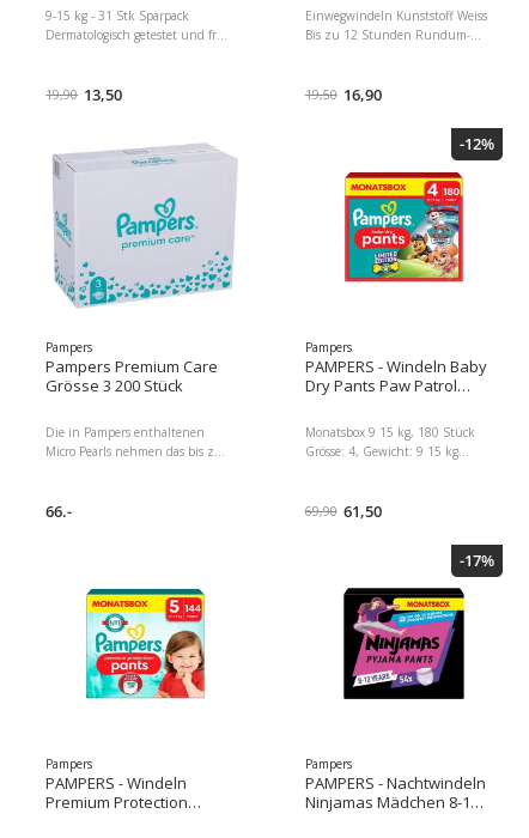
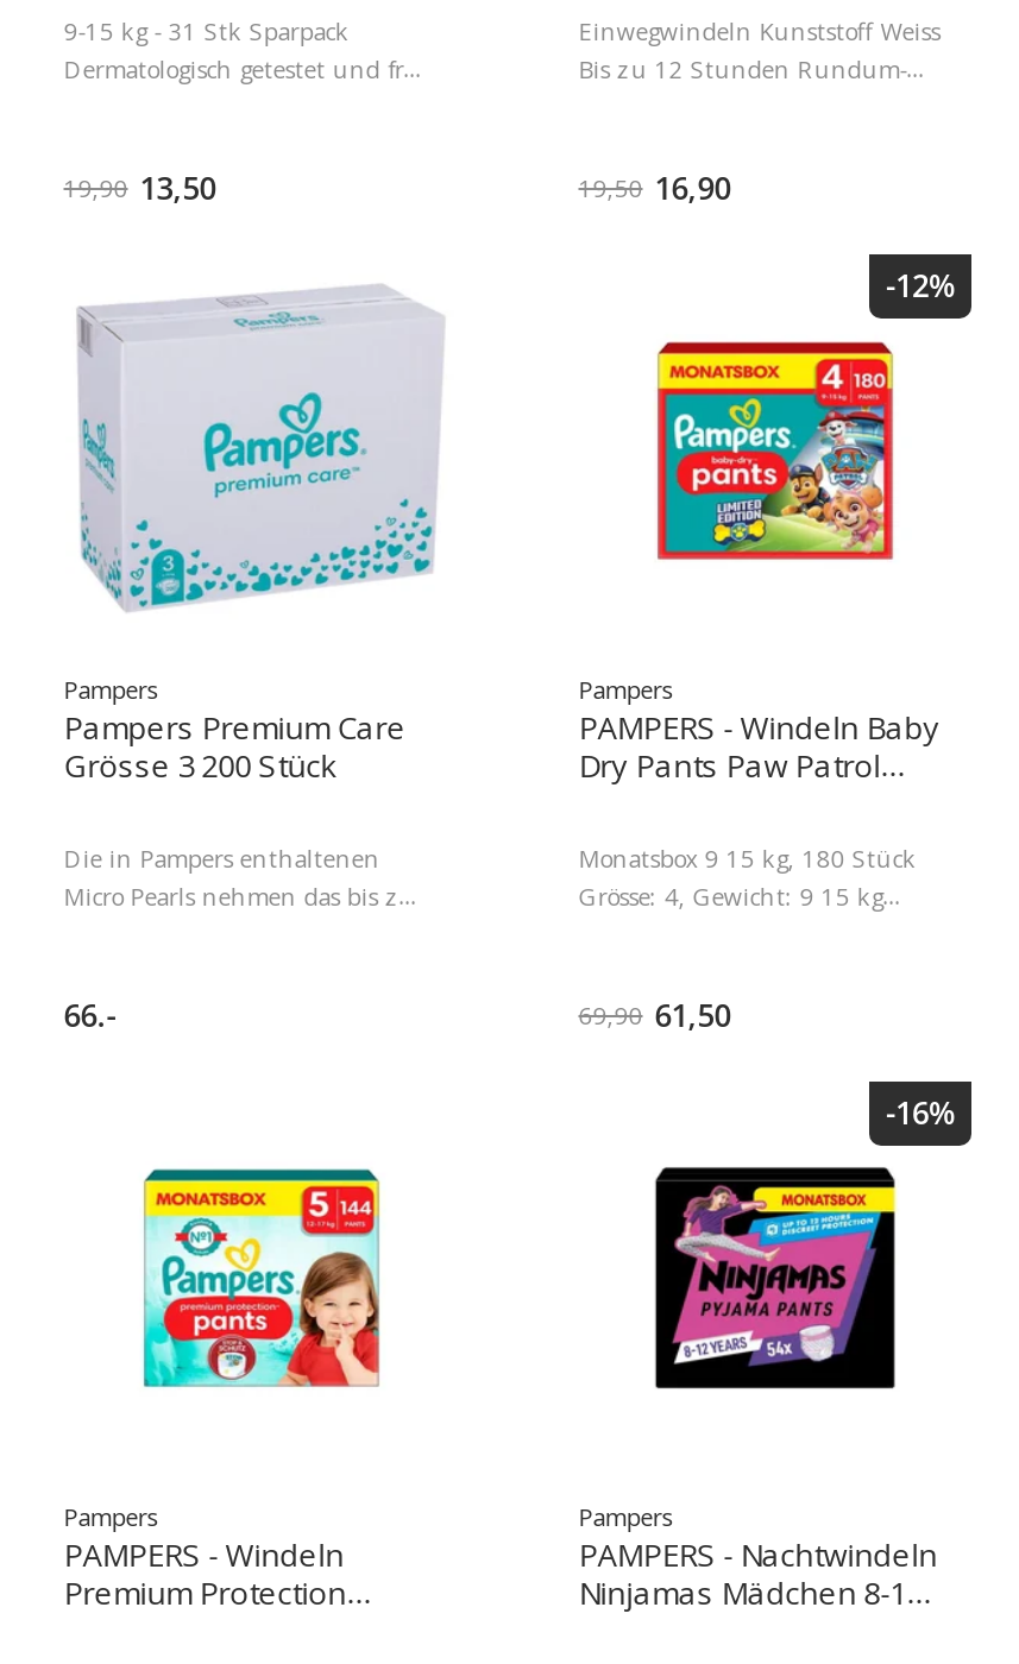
[460,549,494,571] -17% -> [886,1090,955,1133] -16%

